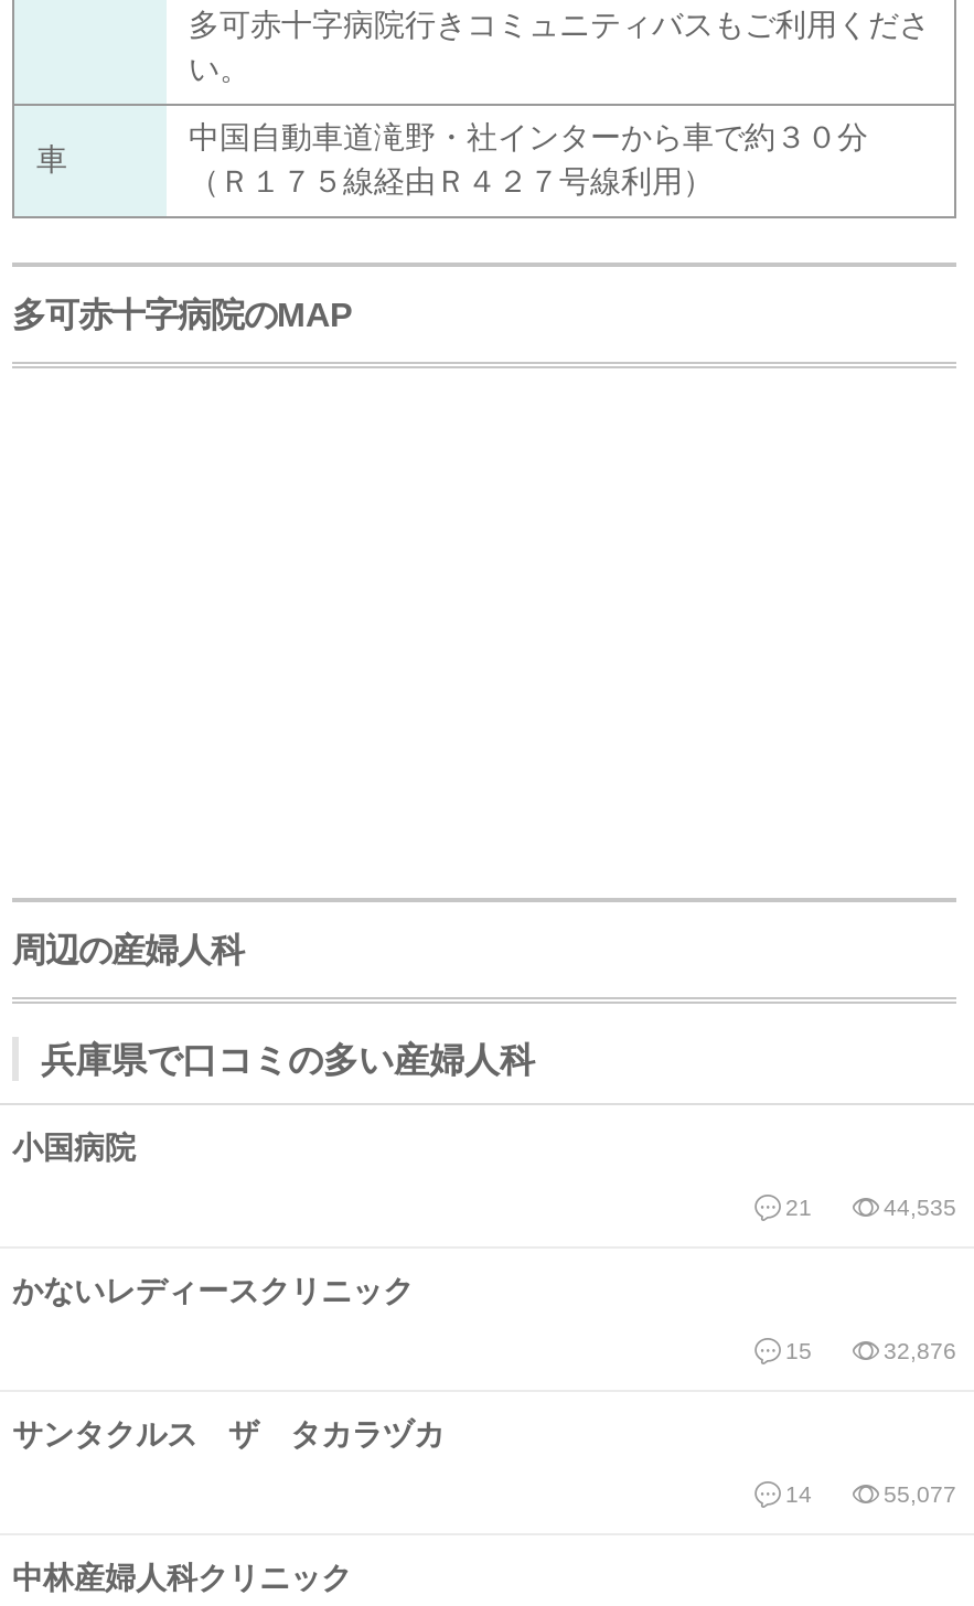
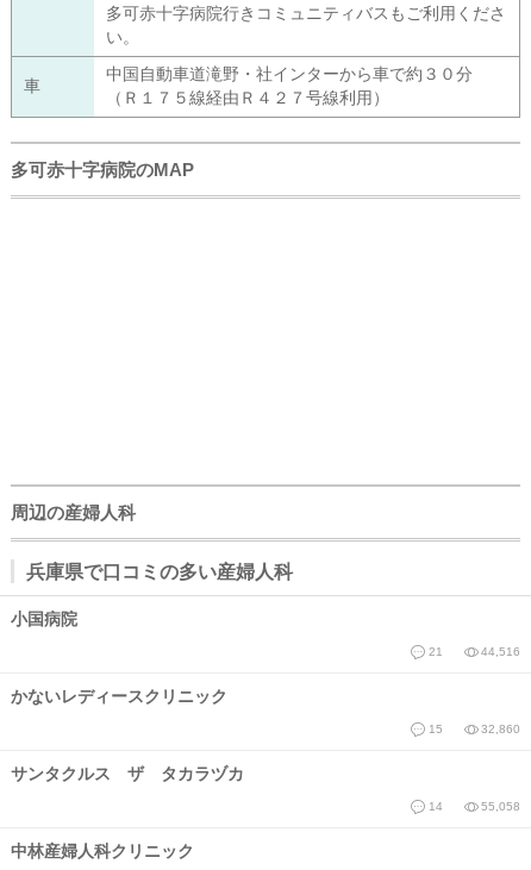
[884,1195,956,1219] 44,535 -> [481,645,520,658] 44,516
[884,1339,956,1363] 32,876 -> [481,722,520,735] 32,860
[884,1482,956,1507] 55,077 -> [481,800,520,813] 55,058

